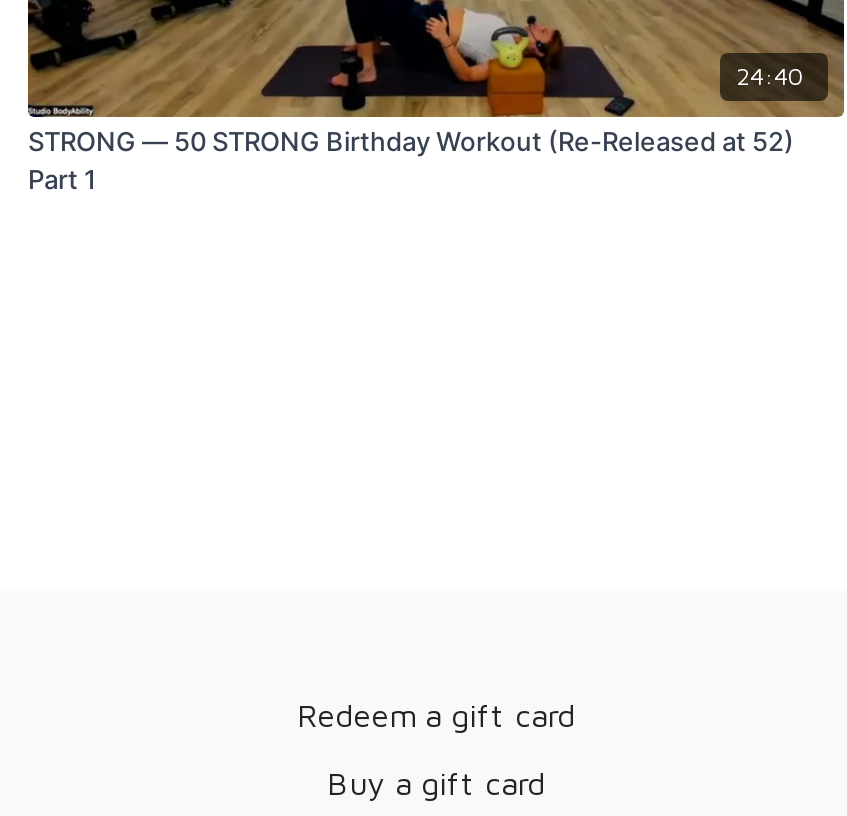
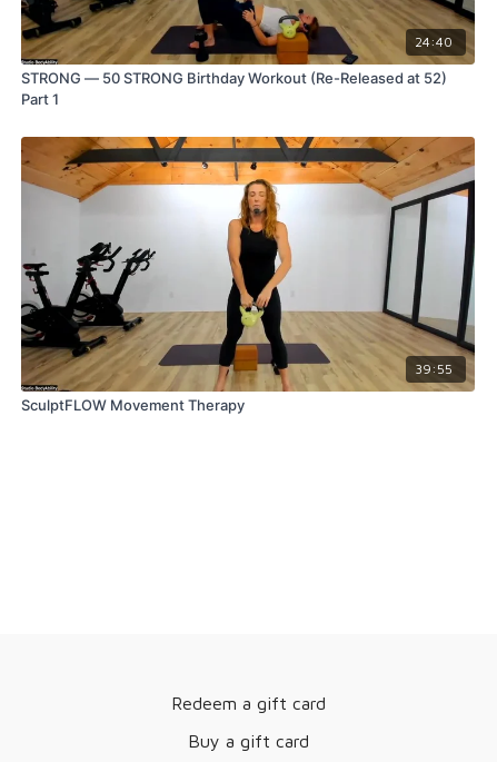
none -> [20,136,476,414] [image] | 39:55 | SculptFLOW Movement Therapy

